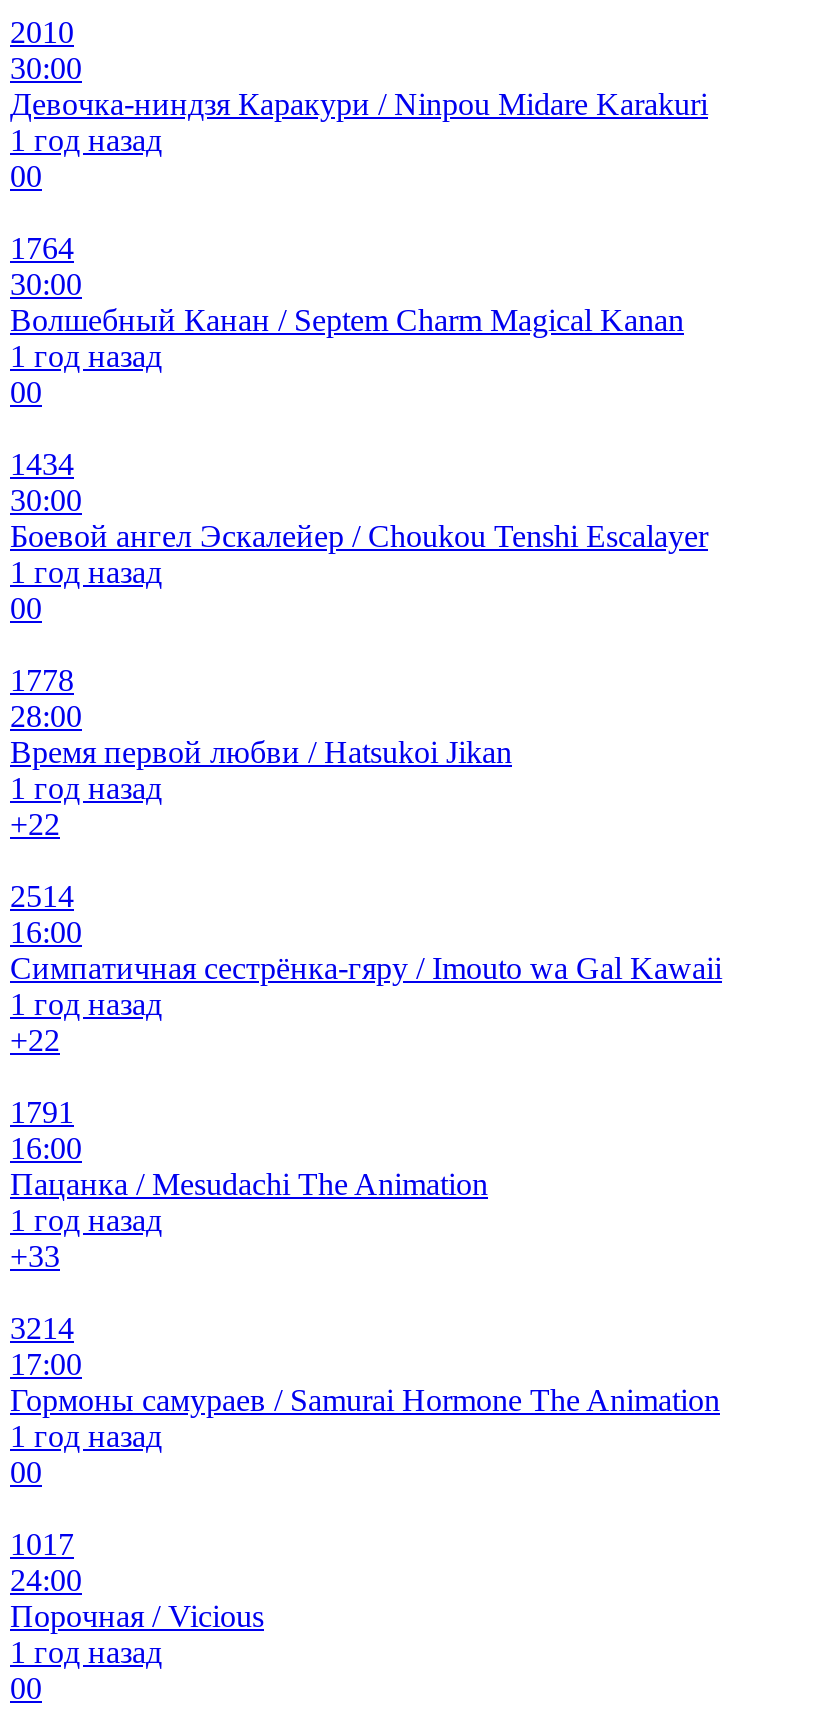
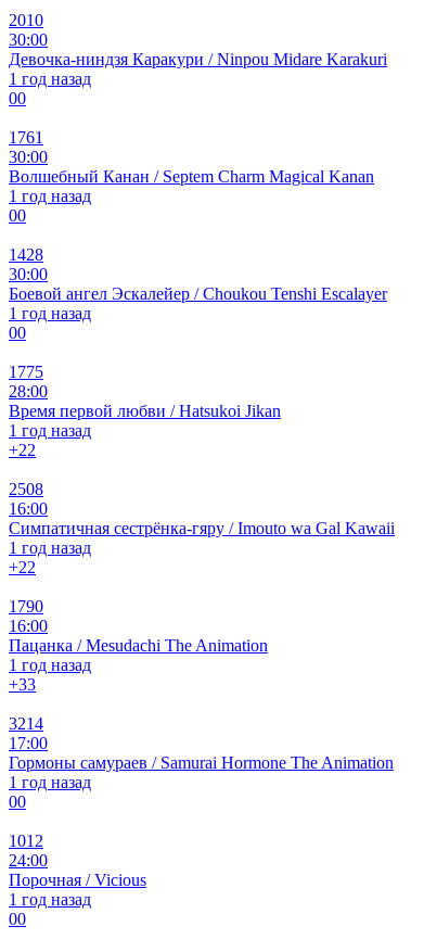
[10,231,74,265] 1764 -> [9,128,43,146] 1761
[10,447,74,481] 1434 -> [9,245,43,264] 1428
[10,663,74,697] 1778 -> [9,362,43,381] 1775
[10,879,74,913] 2514 -> [9,480,43,498] 2508
[10,1095,74,1129] 1791 -> [9,597,43,615] 1790
[10,1527,74,1561] 1017 -> [9,831,43,850] 1012

